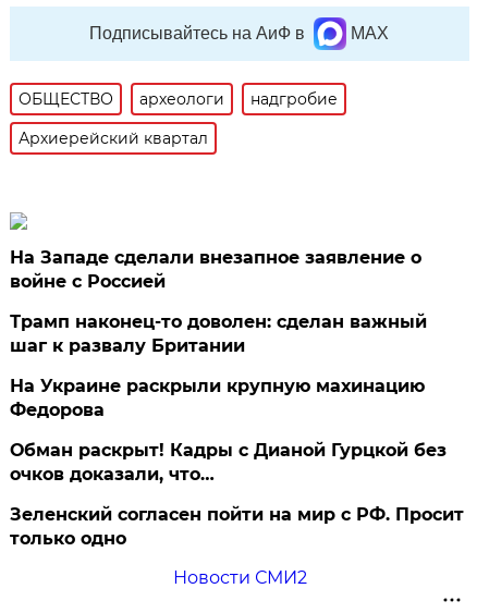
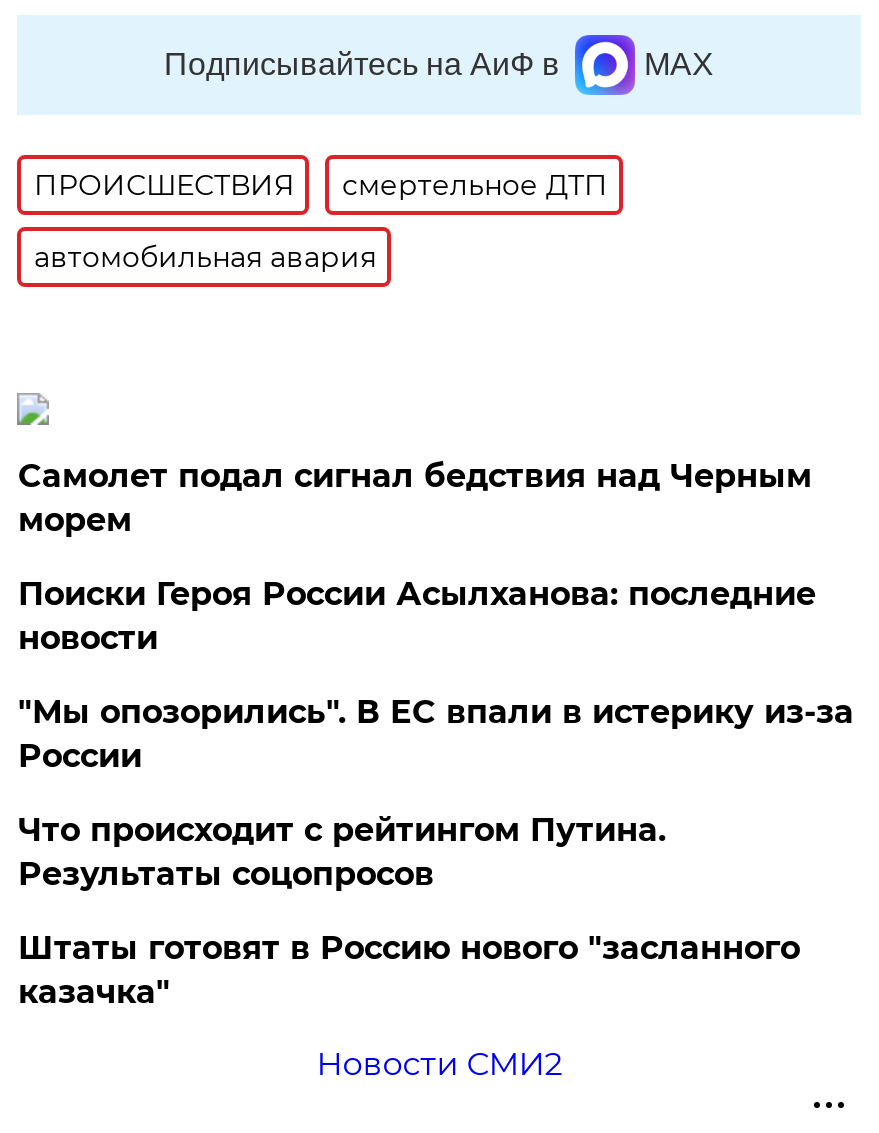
[19,89,338,109] ОБЩЕСТВО | археологи | надгробие -> [34,167,608,203] ПРОИСШЕСТВИЯ | смертельное ДТП
[19,128,208,148] Архиерейский квартал -> [34,239,376,275] автомобильная авария
[10,247,422,292] На Западе сделали внезапное заявление о | войне с Россией -> [18,457,812,539] Самолет подал сигнал бедствия над Черным | морем
[10,311,427,356] Трамп наконец-то доволен: сделан важный | шаг к развалу Британии -> [18,575,816,657] Поиски Героя России Асылханова: последние | новости
[10,376,425,420] На Украине раскрыли крупную махинацию | Федорова -> [18,693,854,775] "Мы опозорились". В ЕС впали в истерику из-за | России
[10,440,447,485] Обман раскрыт! Кадры с Дианой Гурцкой без | очков доказали, что… -> [18,811,666,893] Что происходит с рейтингом Путина. | Результаты соцопросов
[10,504,464,549] Зеленский согласен пойти на мир с РФ. Просит | только одно -> [18,929,800,1011] Штаты готовят в Россию нового "засланного | казачка"

